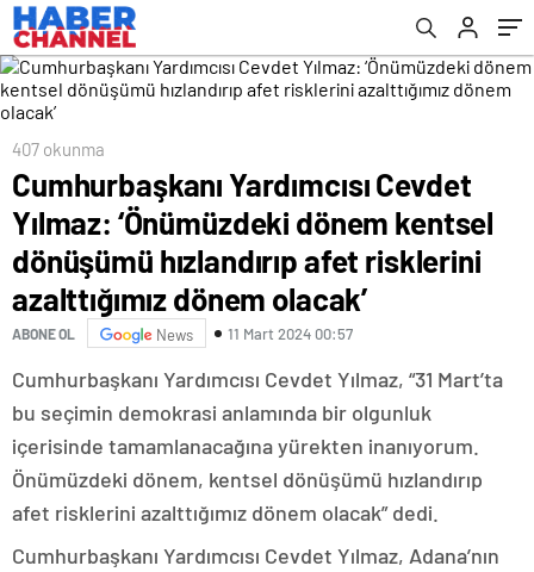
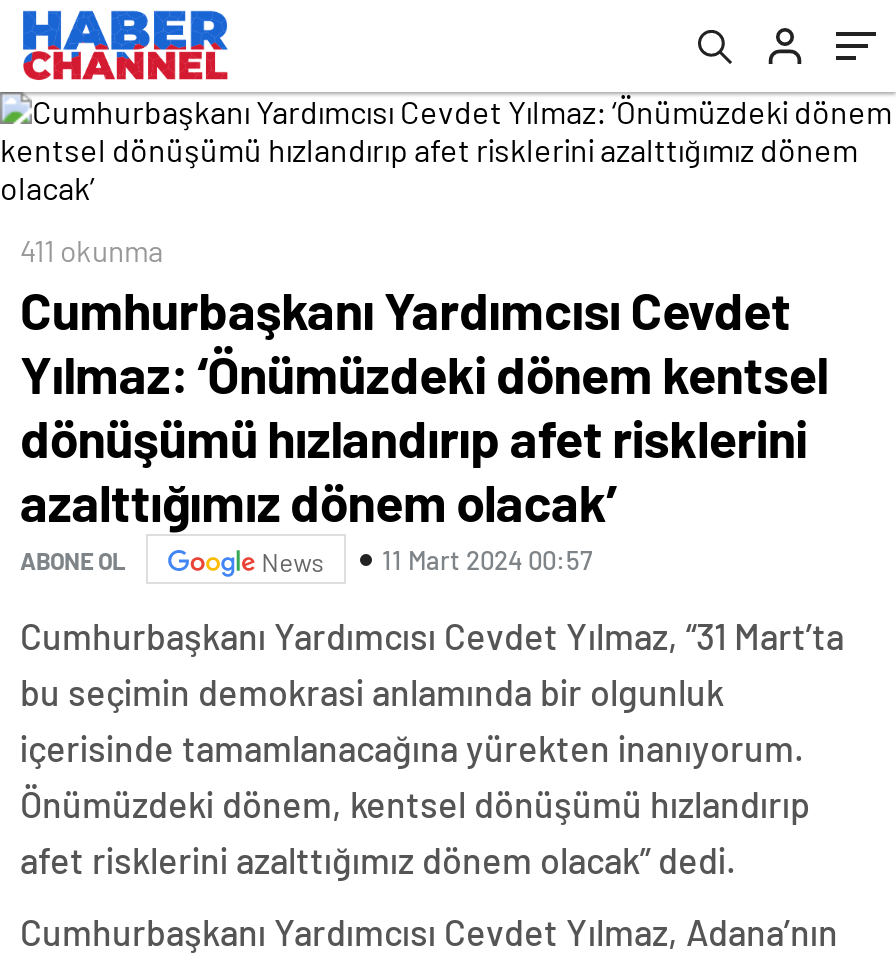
[12,138,105,160] 407 okunma -> [20,232,164,268] 411 okunma

